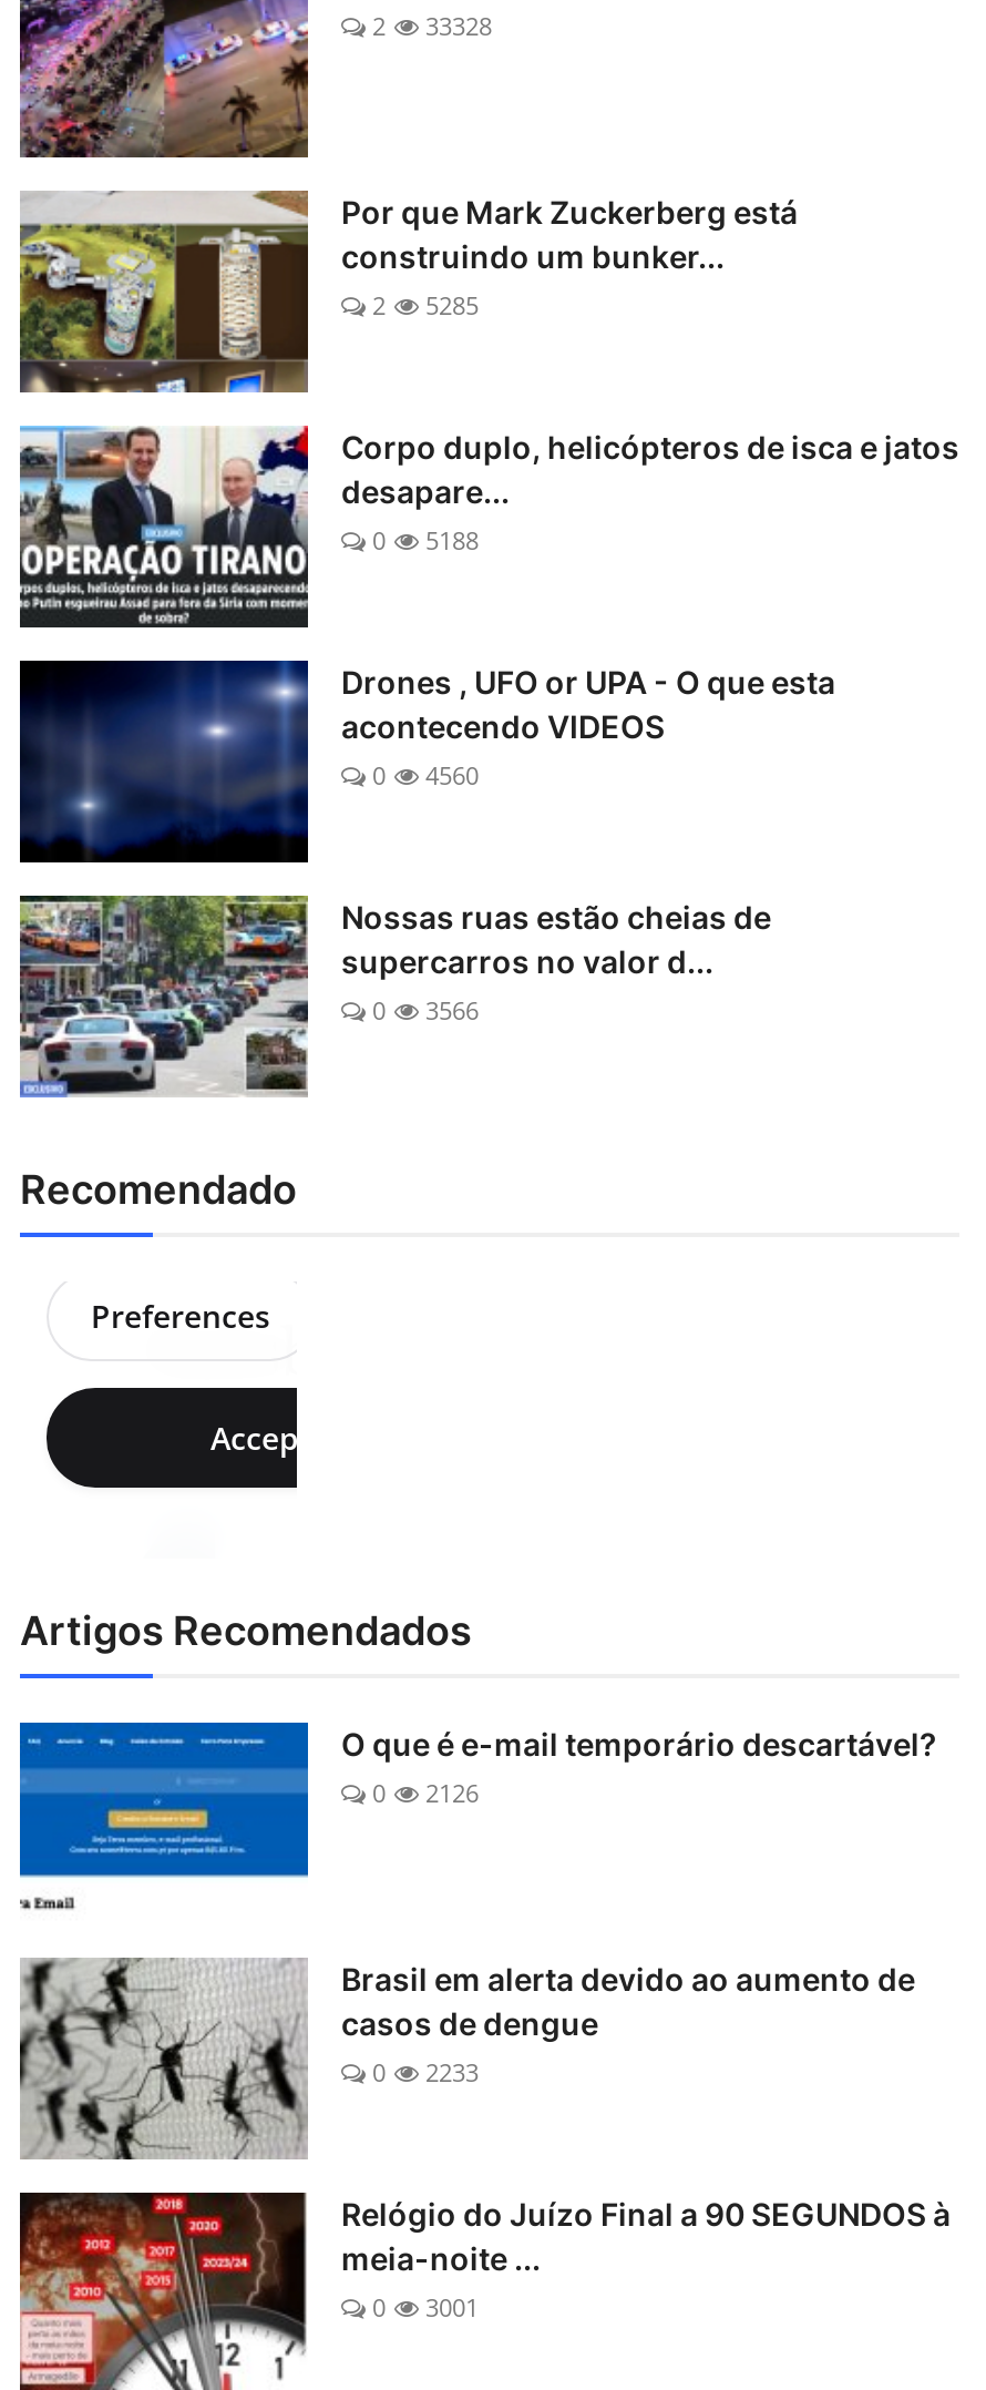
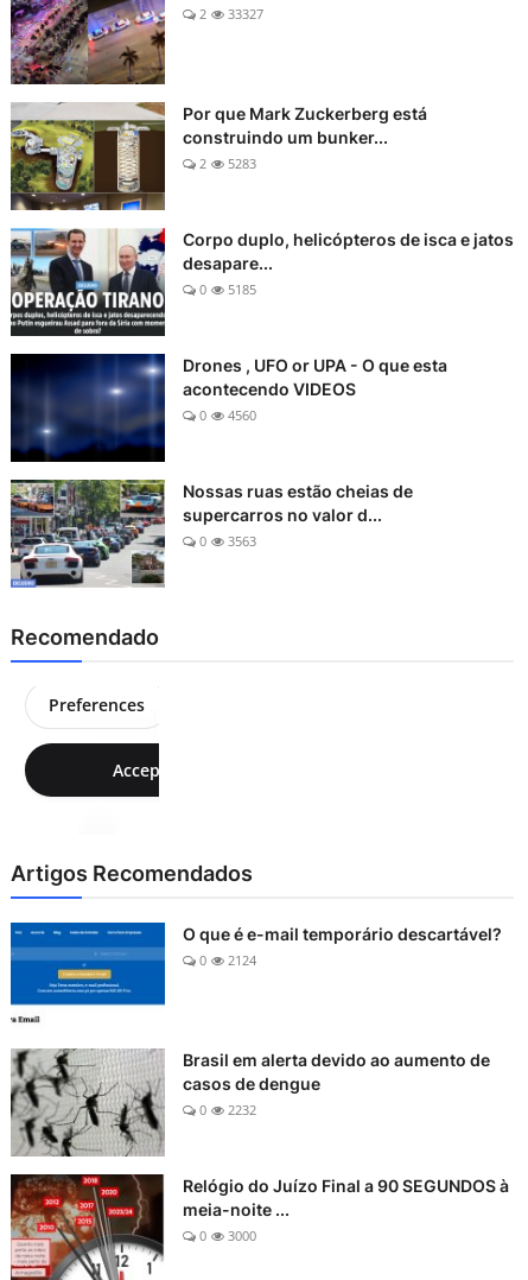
[366,10,492,43] 2 33328 -> [196,5,263,23] 2 33327
[366,289,479,323] 2 5285 -> [196,155,256,173] 2 5283
[366,524,479,558] 0 5188 -> [196,281,256,299] 0 5185
[366,994,479,1028] 0 3566 -> [196,533,256,550] 0 3563
[366,1777,479,1810] 0 2126 -> [196,952,256,969] 0 2124
[366,2056,479,2090] 0 2233 -> [196,1101,256,1119] 0 2232
[366,2291,479,2325] 0 3001 -> [196,1227,256,1245] 0 3000

